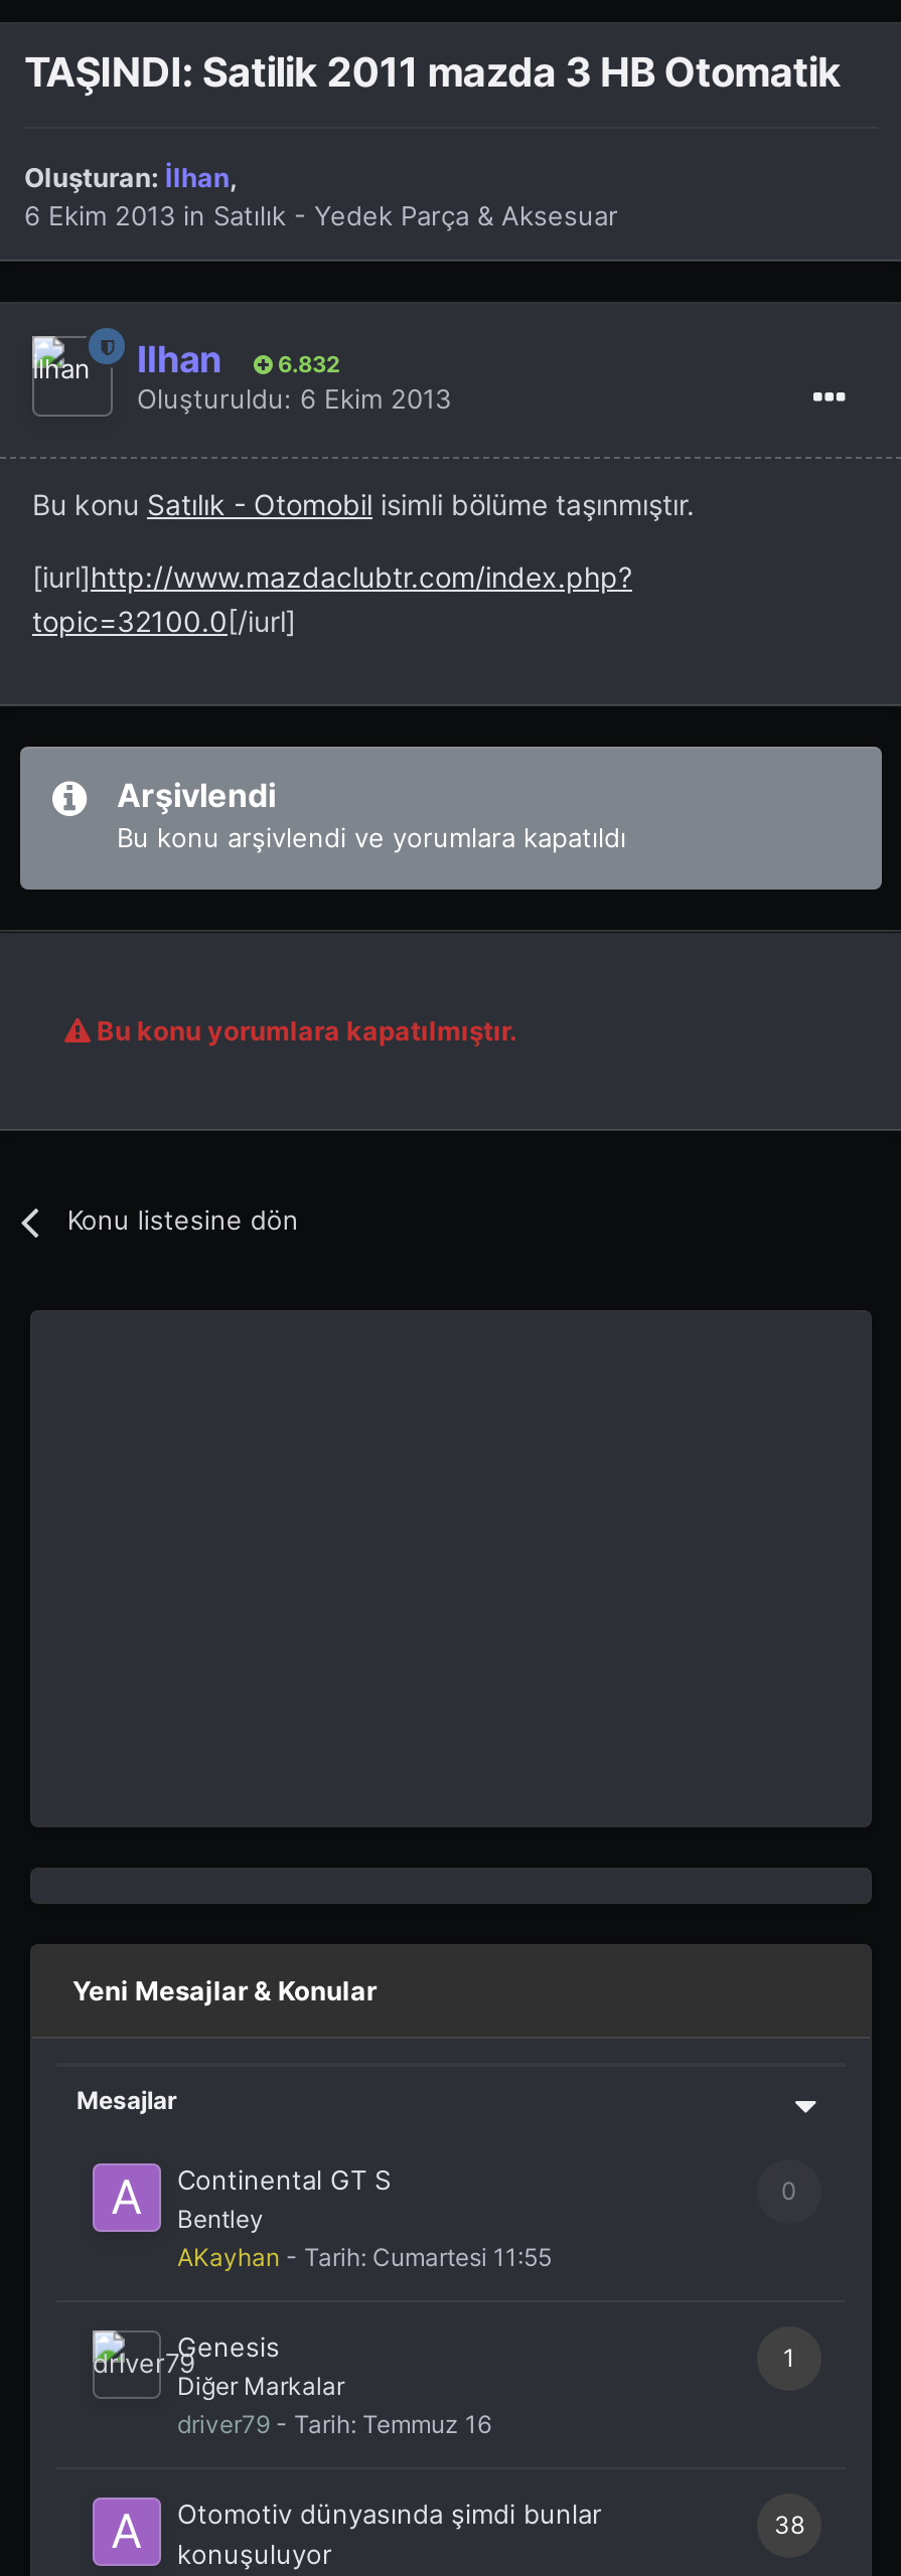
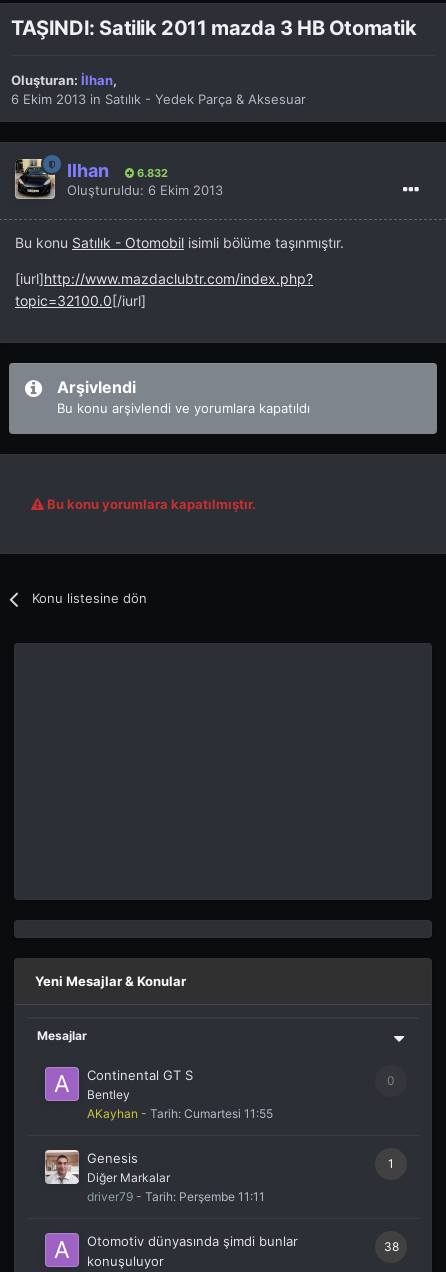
[30,334,113,415] [image] -> [15,158,56,199] [image]
[93,2330,491,2440] [image] | driver79 - Tarih: Temmuz 16 -> [44,1149,265,1204] [image] | driver79 - Tarih: Perşembe 11:11

